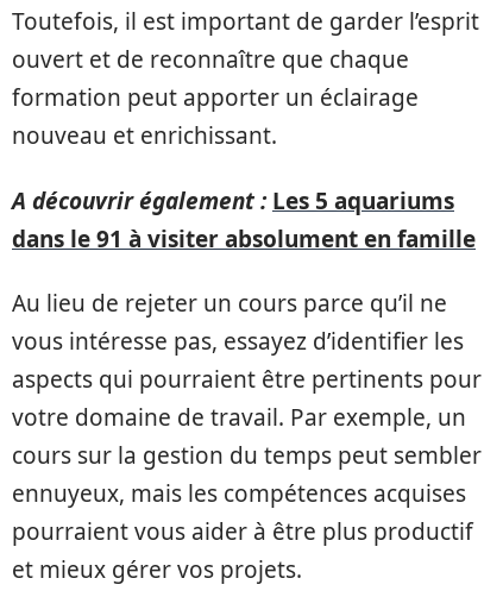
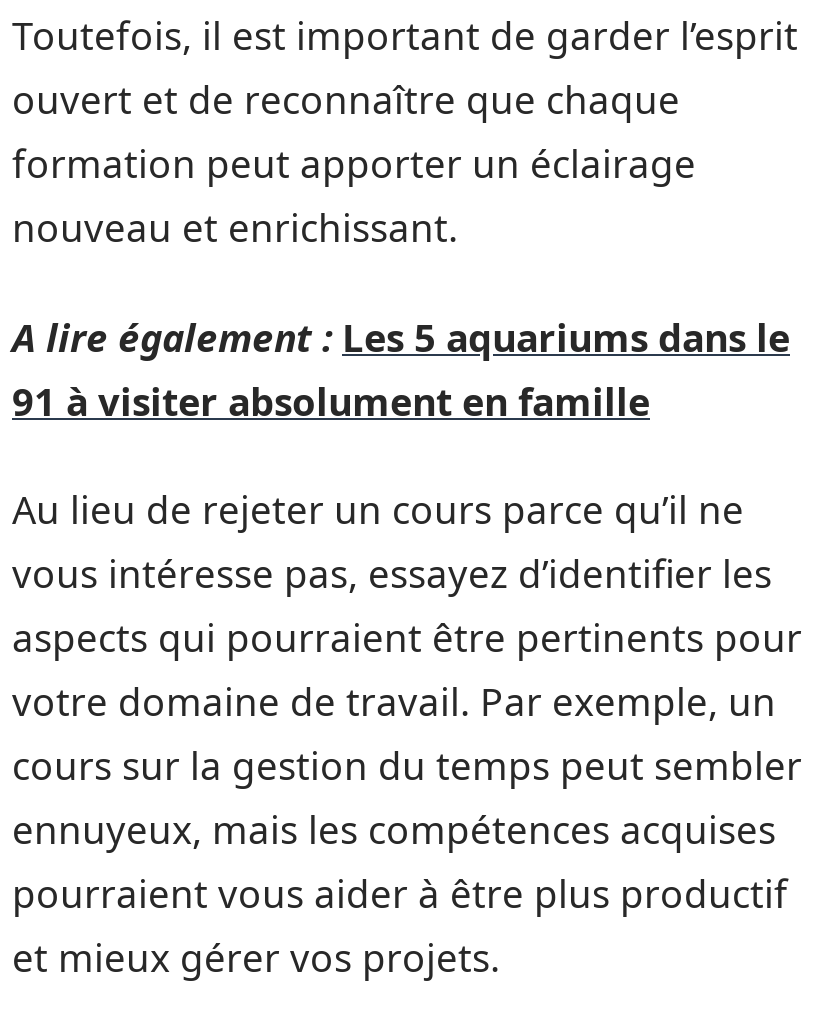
[12,185,476,254] A découvrir également : Les 5 aquariums | dans le 91 à visiter absolument en famille -> [12,311,790,427] A lire également : Les 5 aquariums dans le | 91 à visiter absolument en famille

